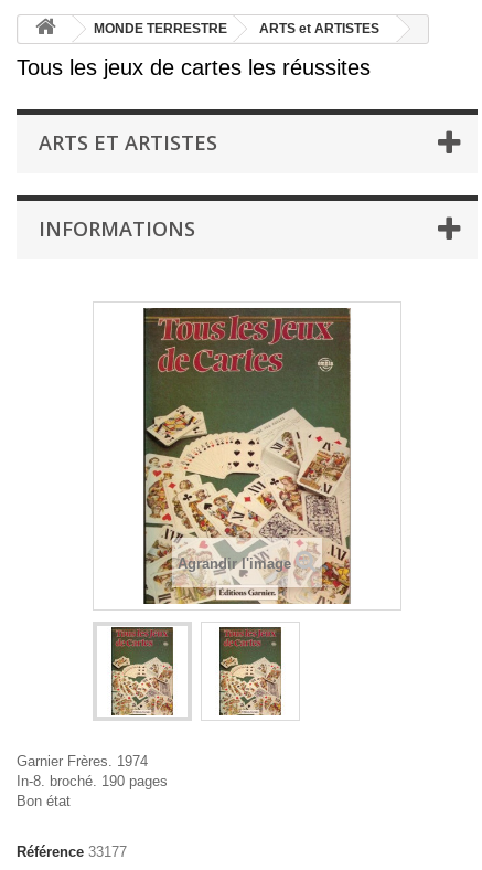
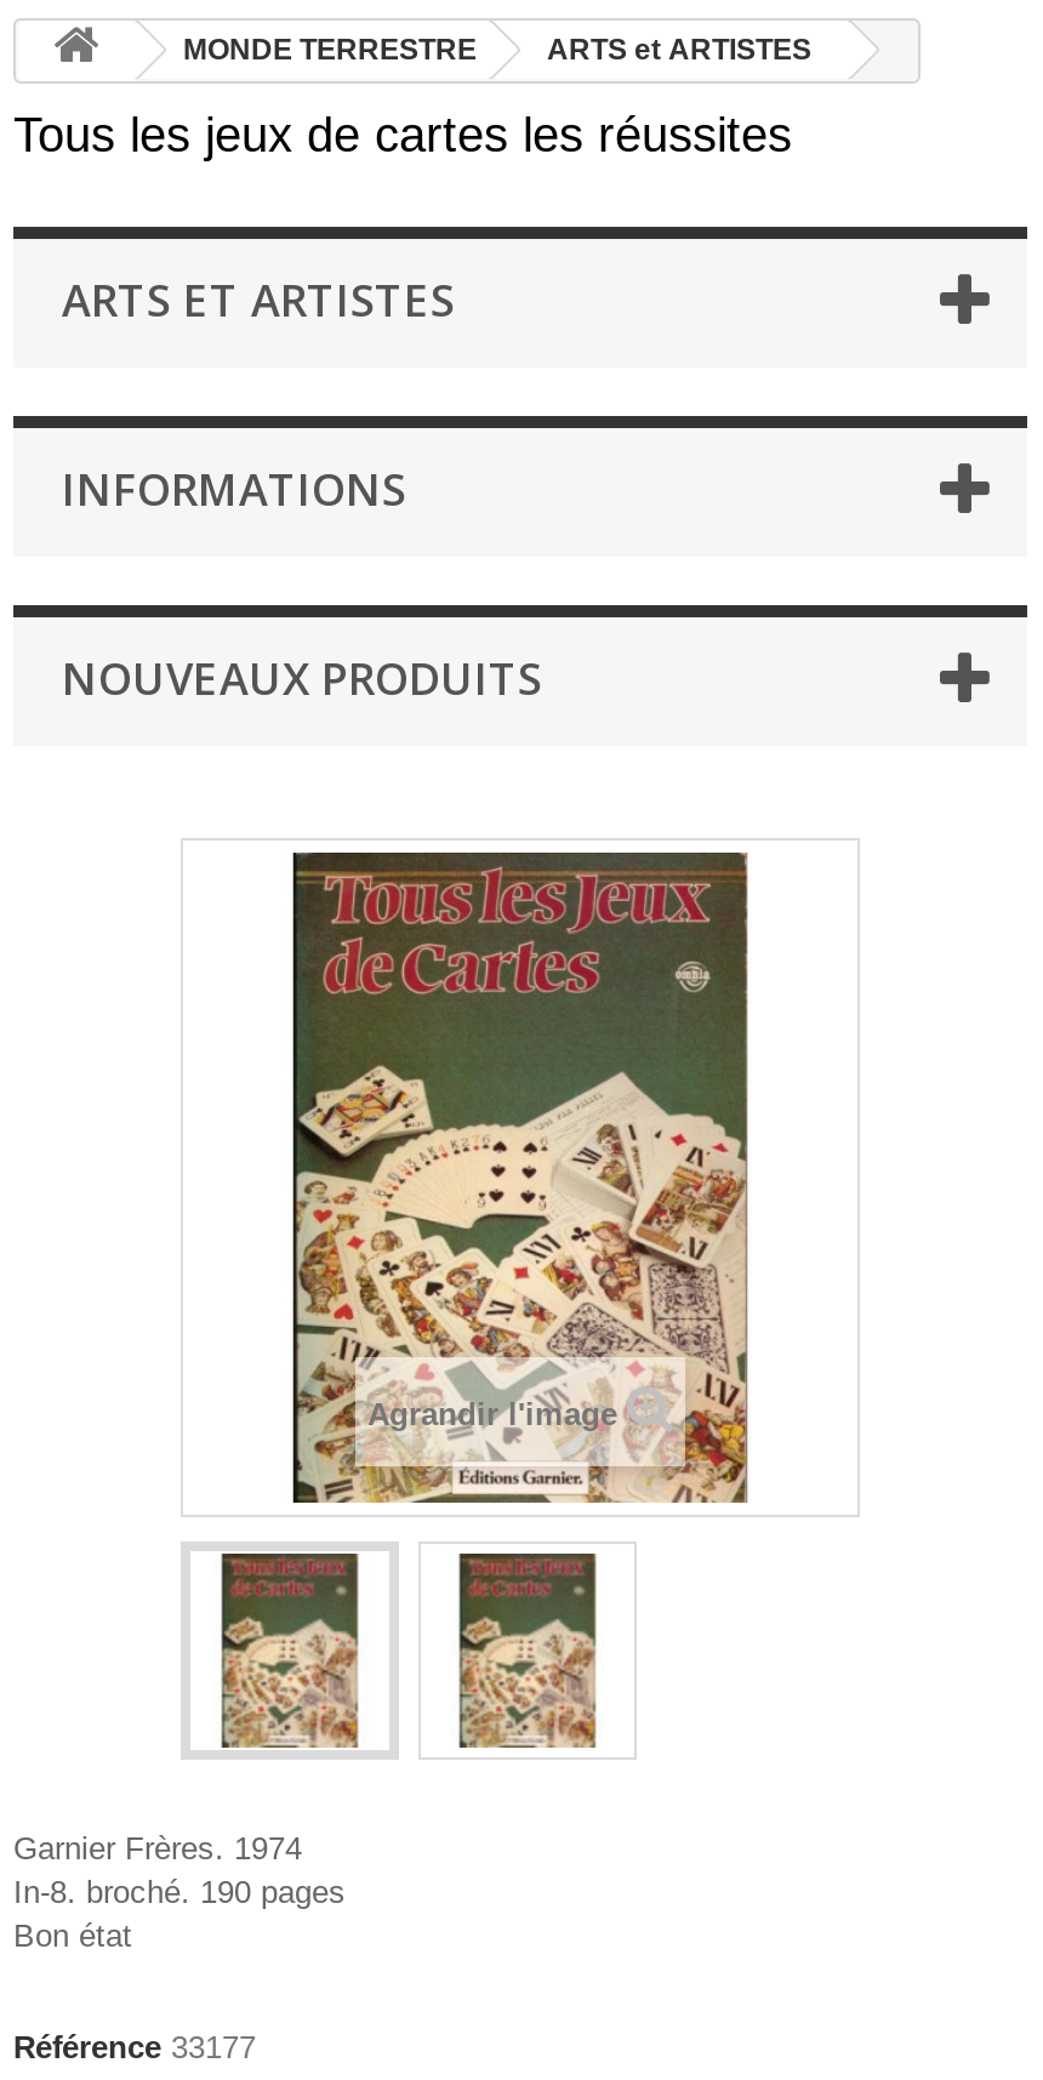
none -> [62,648,542,706] NOUVEAUX PRODUITS

